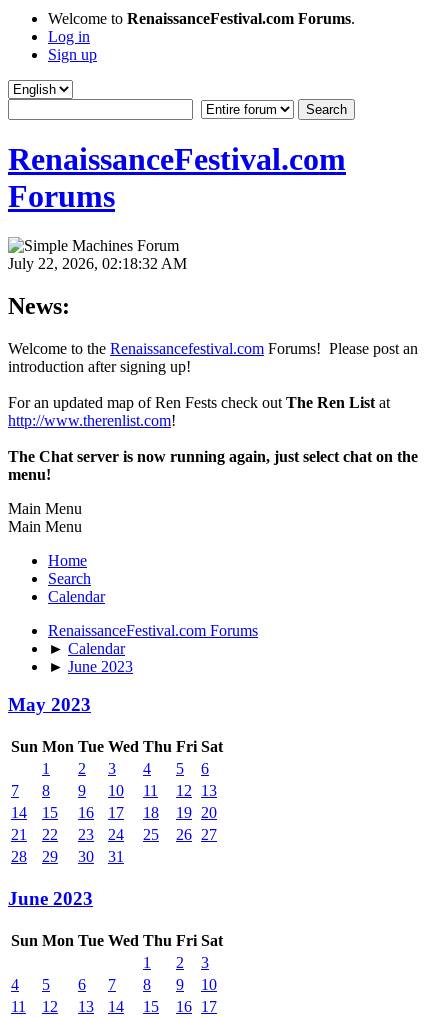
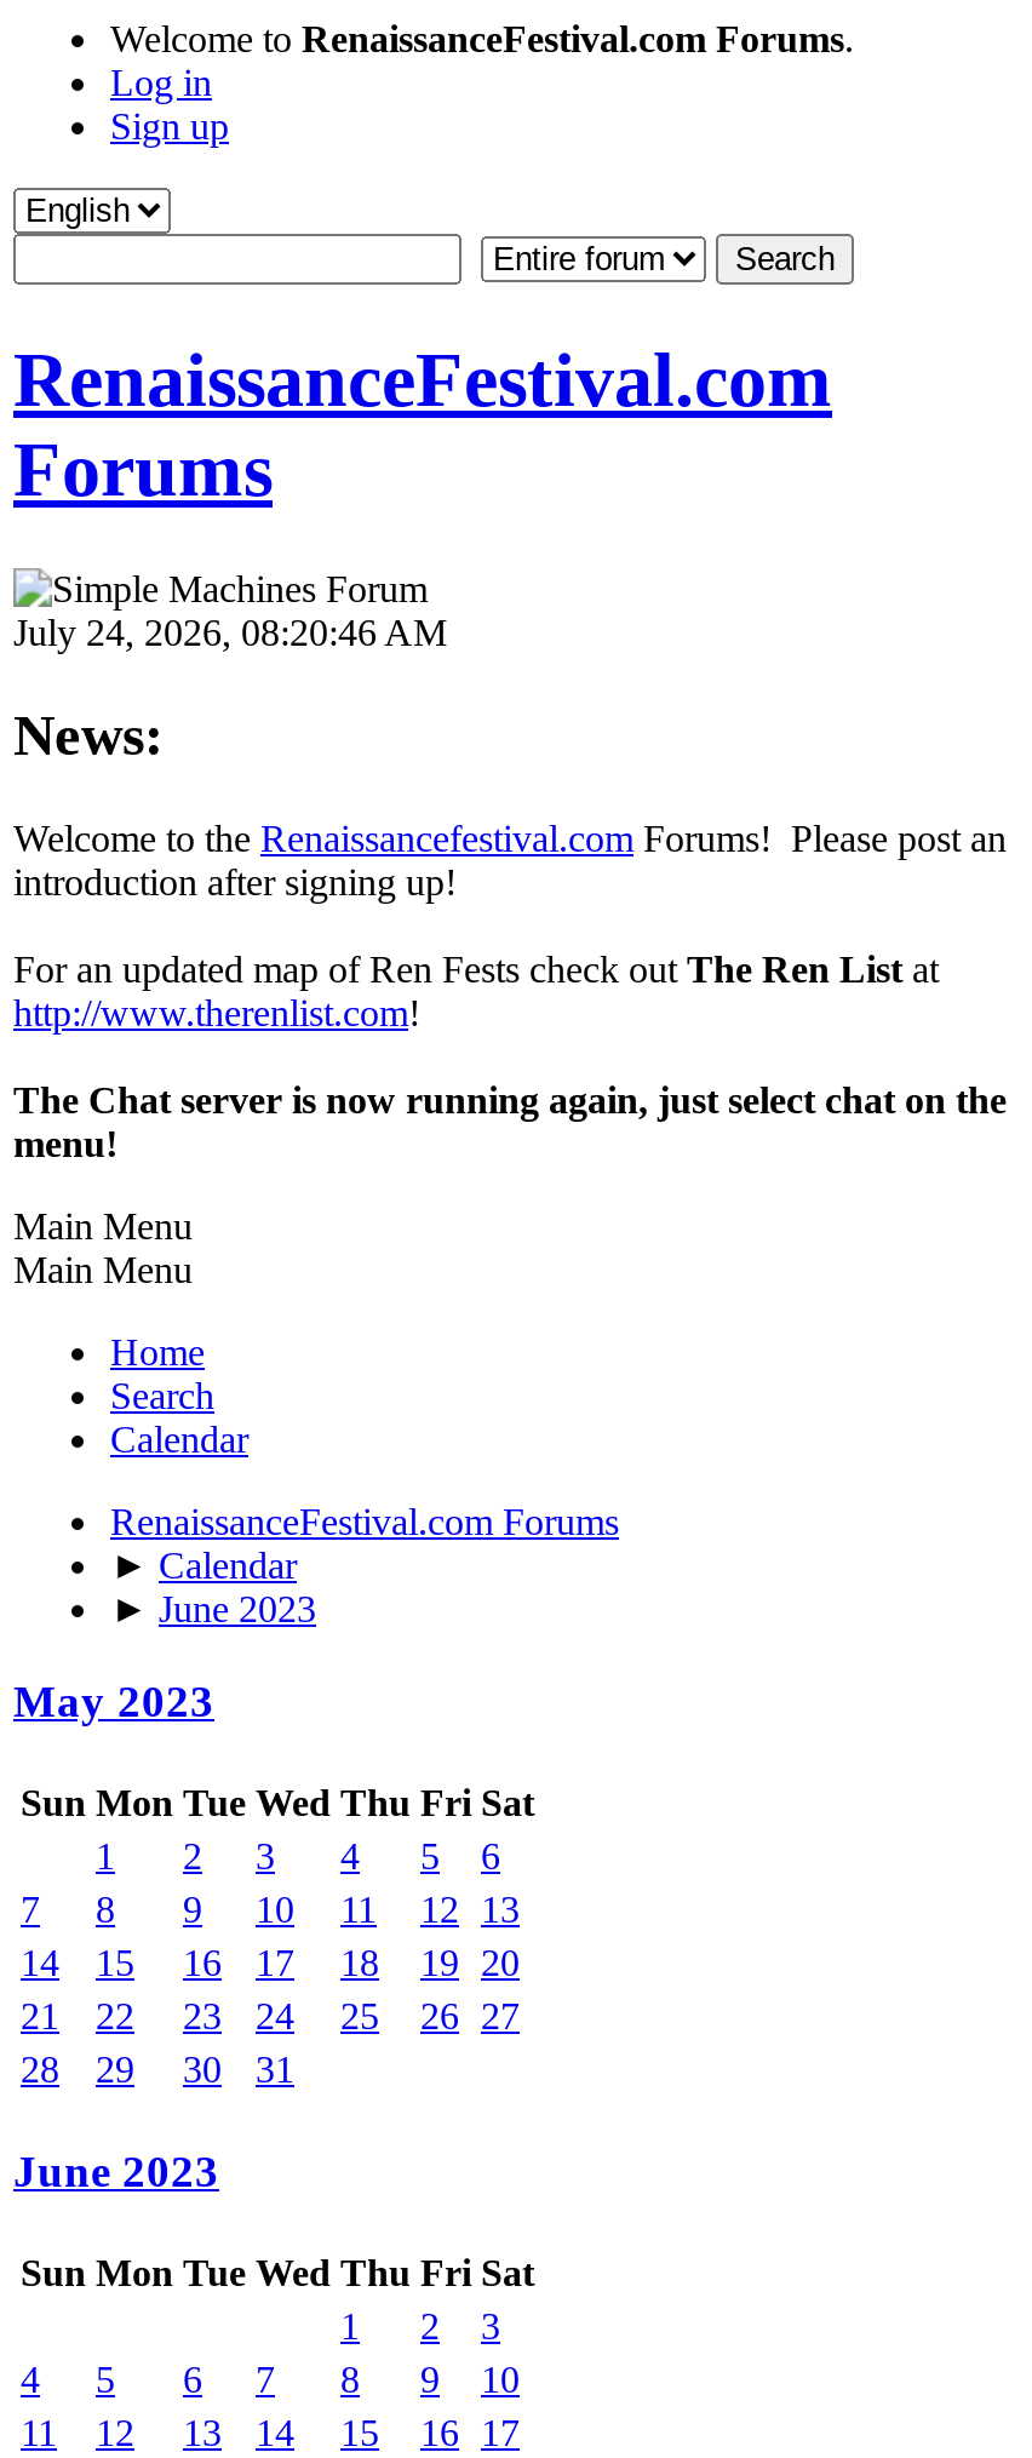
[8,255,187,272] July 22, 2026, 02:18:32 AM -> [13,612,447,653] July 24, 2026, 08:20:46 AM

